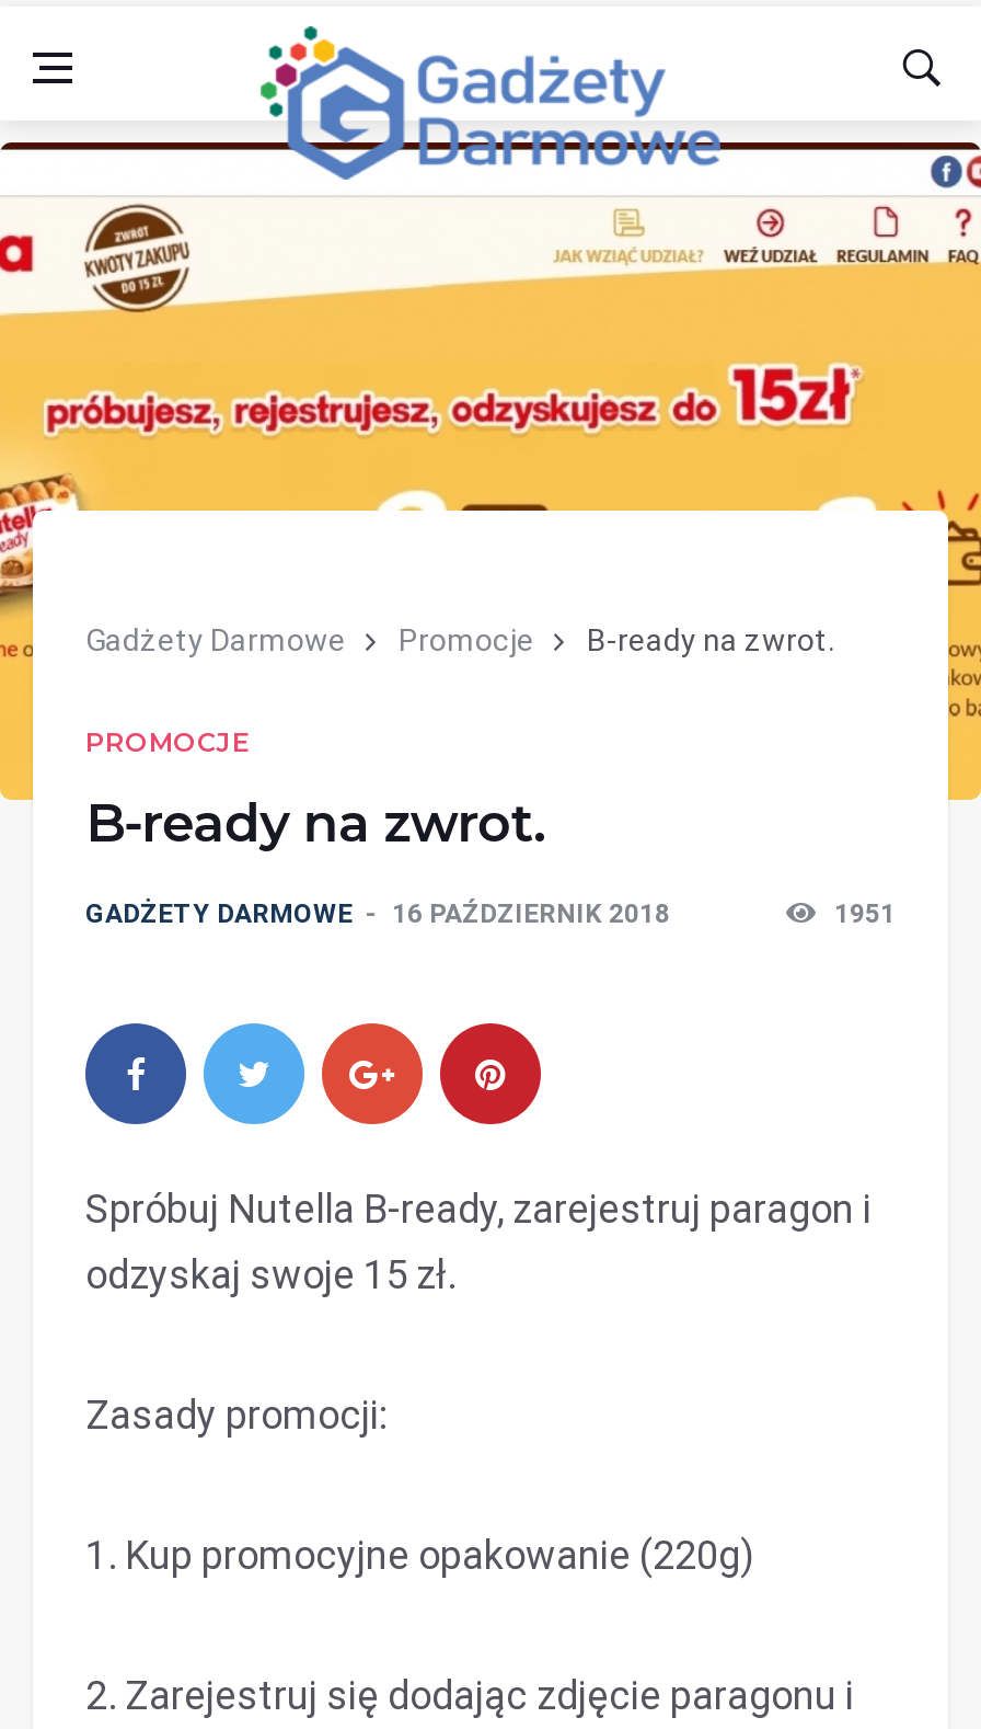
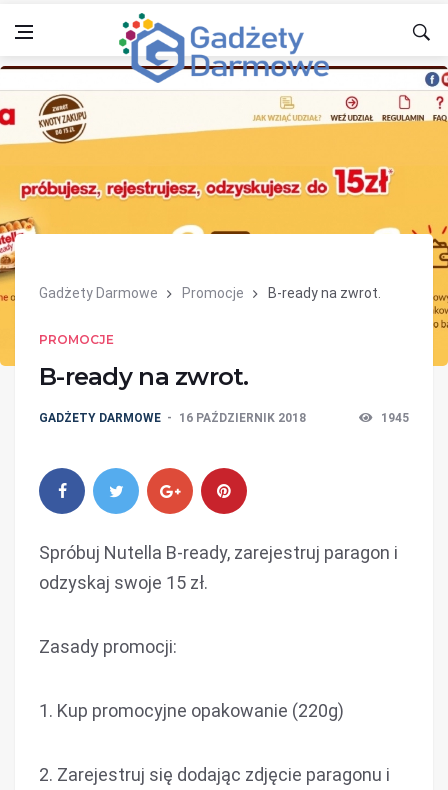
[834,898,896,929] 1951 -> [381,411,409,425] 1945

